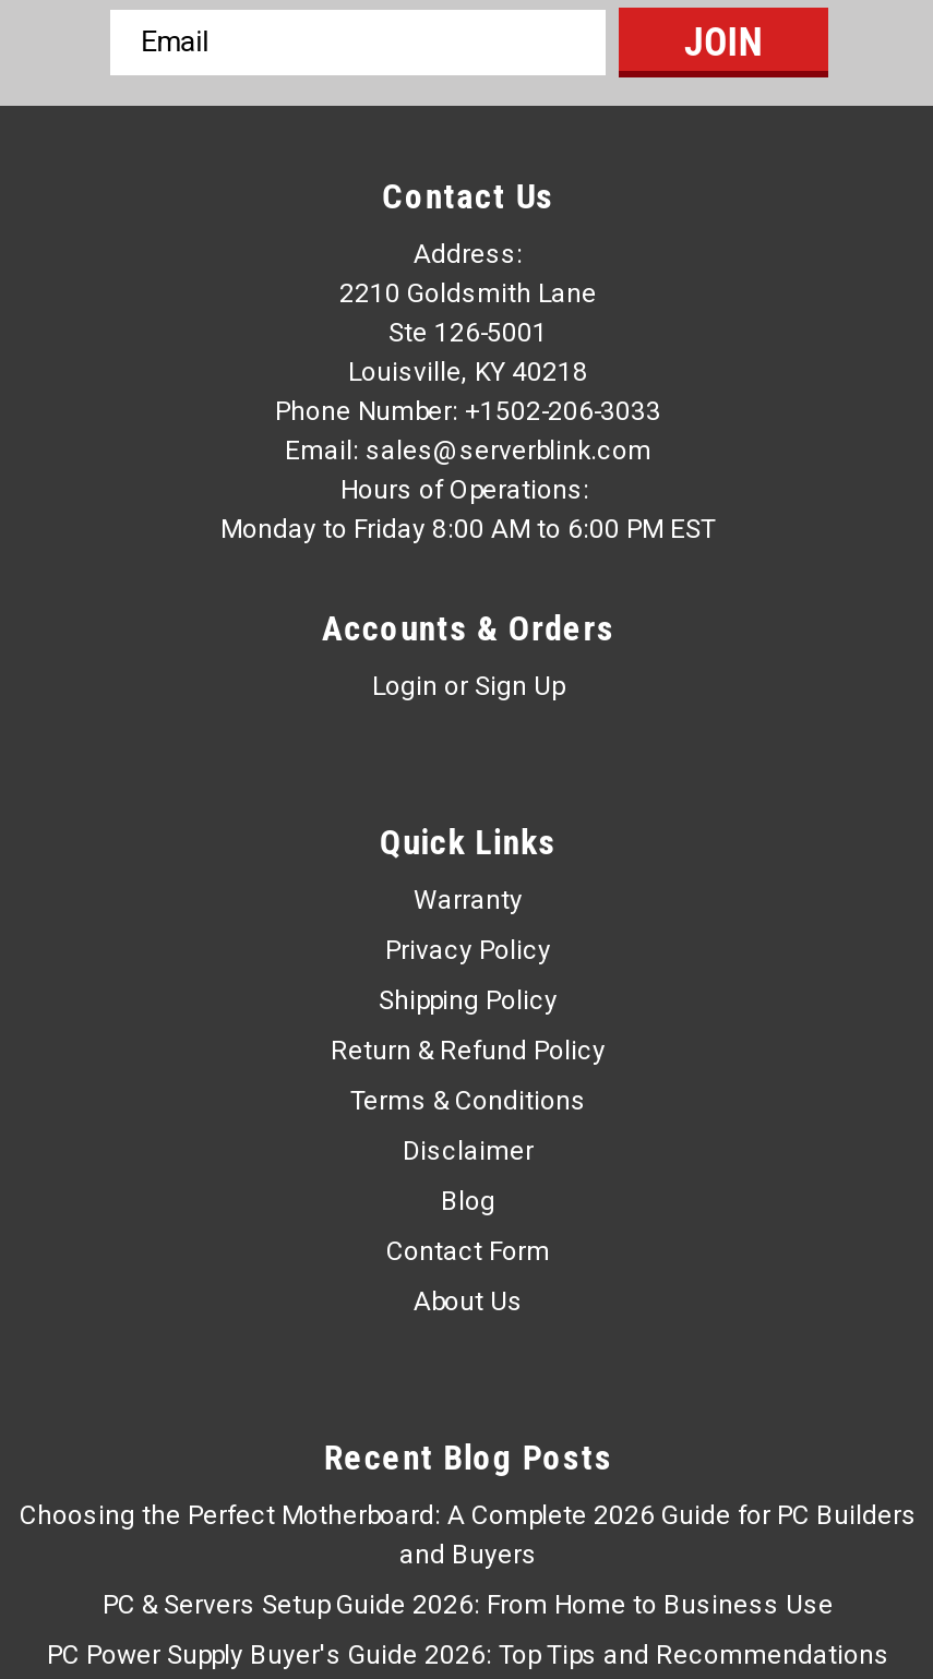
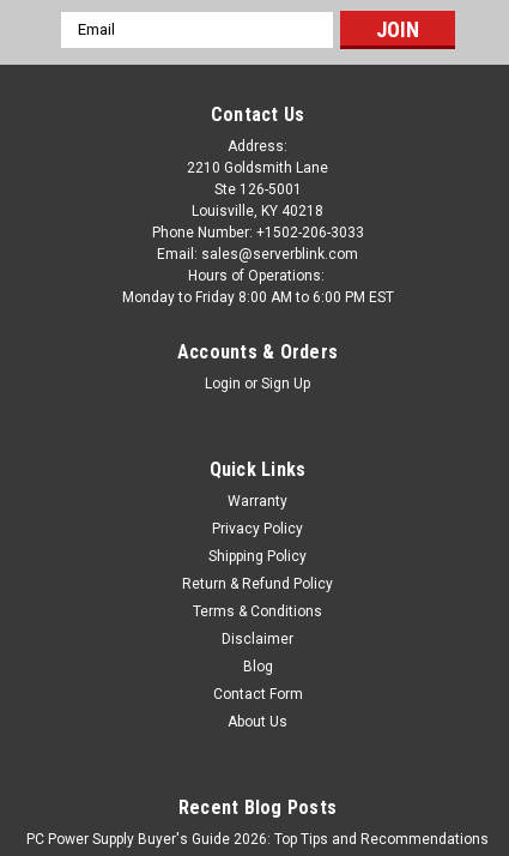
[20,1500,917,1620] Choosing the Perfect Motherboard: A Complete 2026 Guide for PC Builders | and Buyers | PC & Servers Setup Guide 2026: From Home to Business Use -> none

